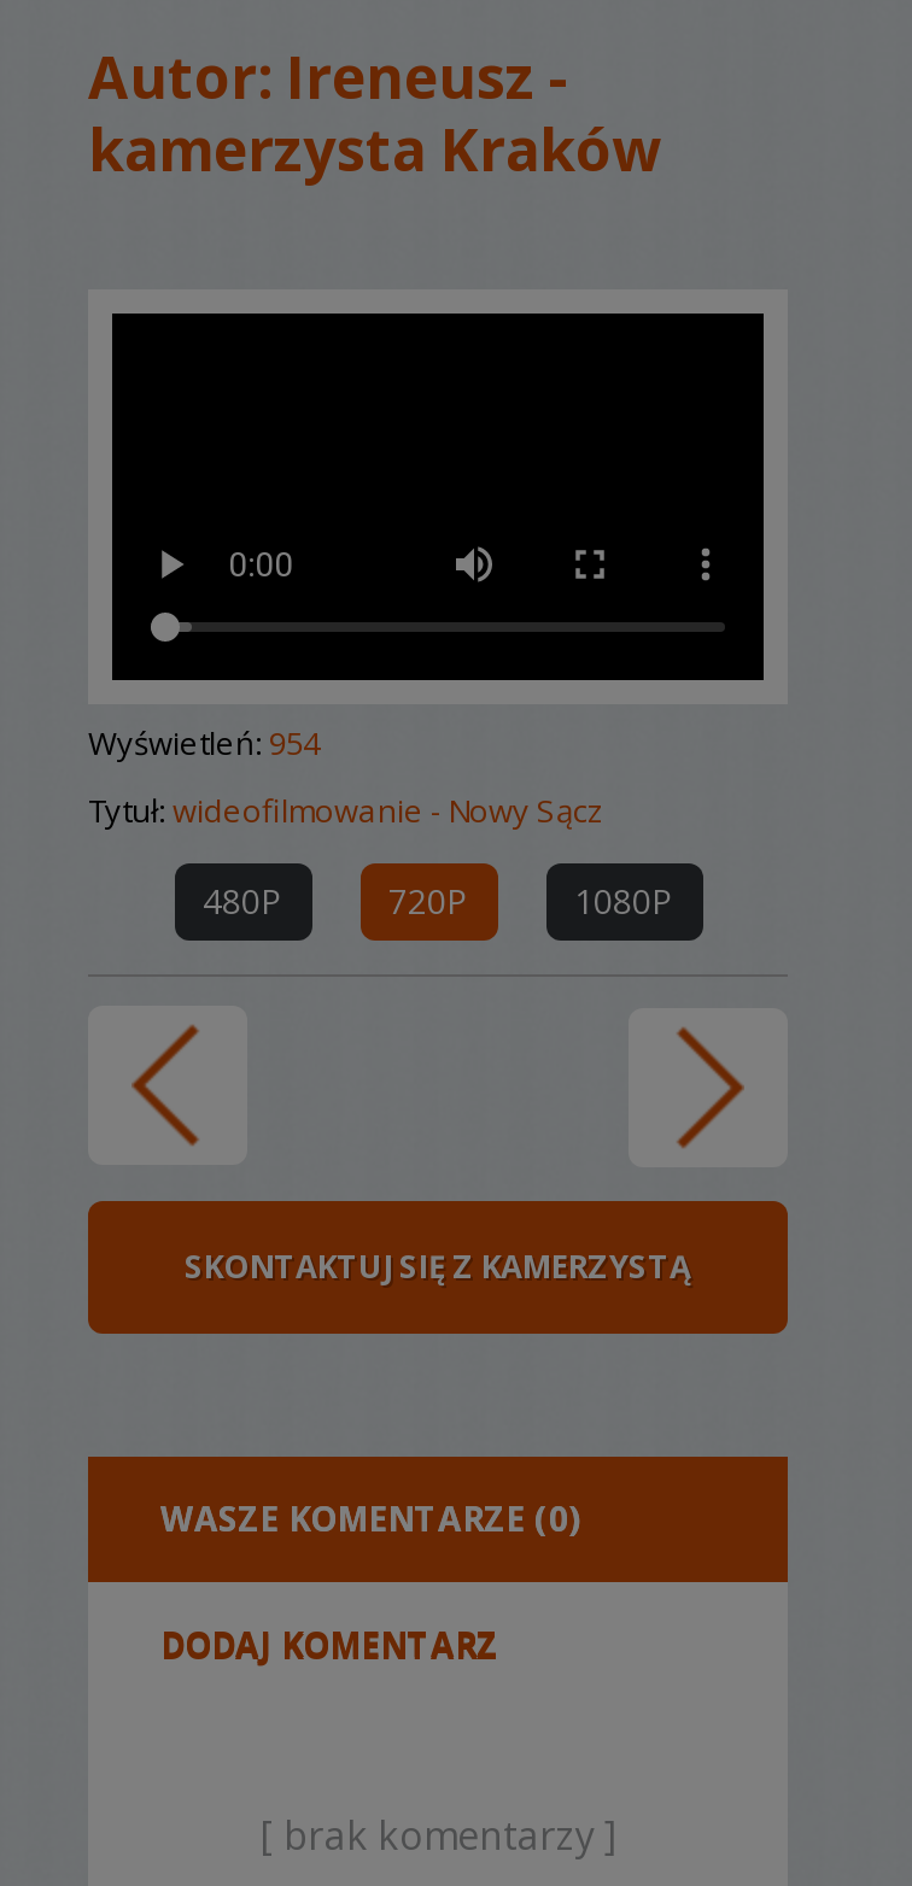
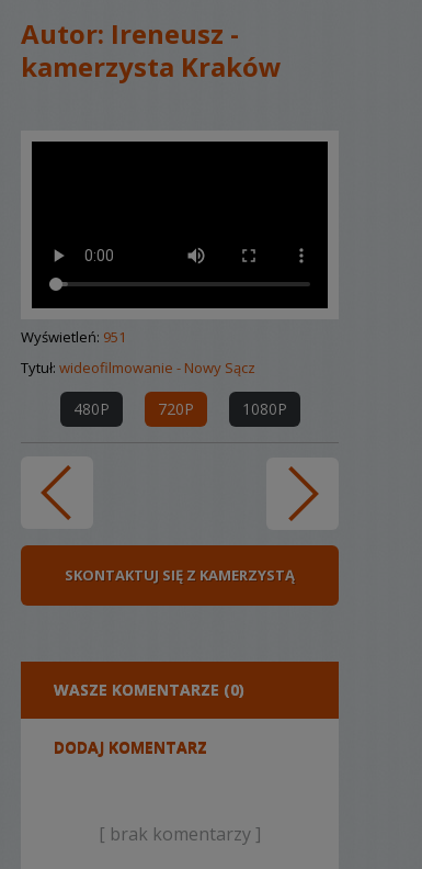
[88,721,320,764] Wyświetleń: 954 -> [21,327,126,347] Wyświetleń: 951

